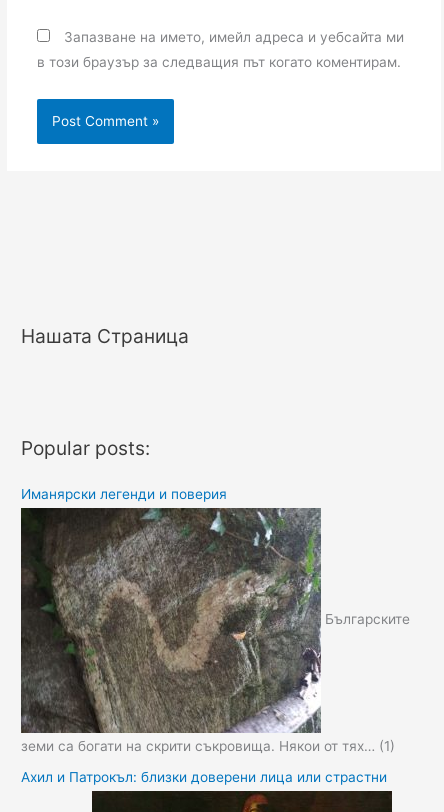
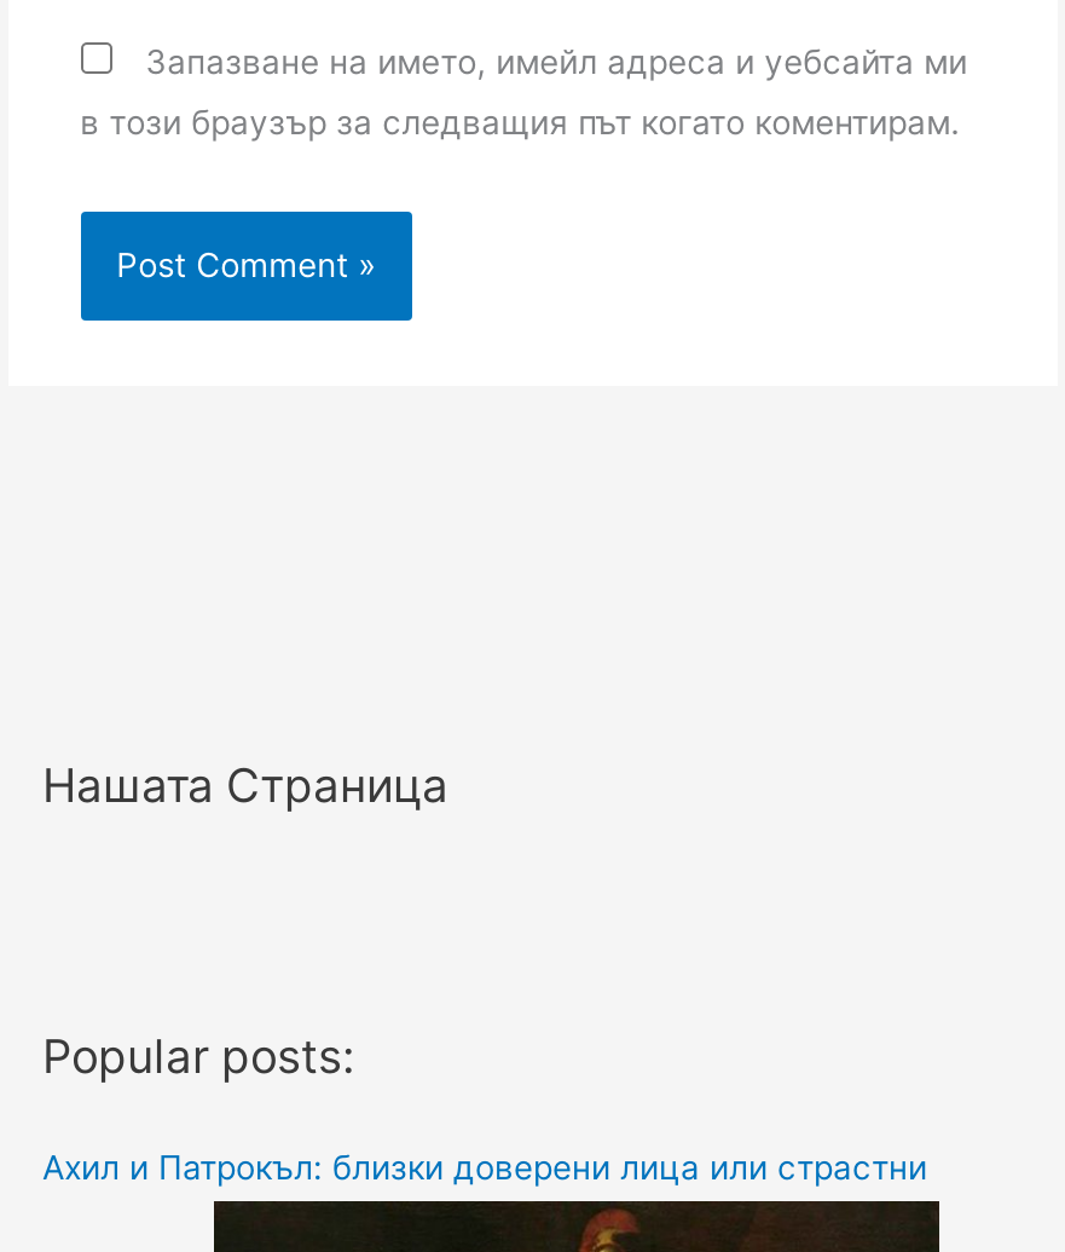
[21,486,227,502] Иманярски легенди и поверия -> none
[20,507,410,731] [image] | Българските -> none
[21,738,395,754] земи са богати на скрити съкровища. Някои от тях… (1) -> none

